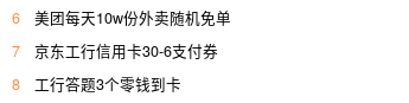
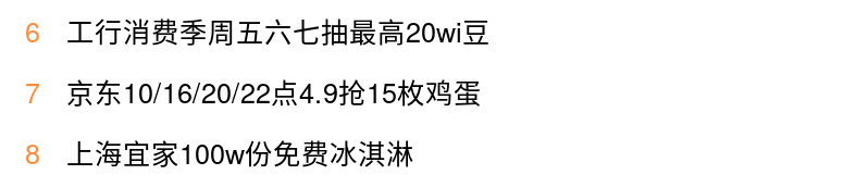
[34,7,231,28] 美团每天10w份外卖随机免单 -> [66,13,491,52] 工行消费季周五六七抽最高20wi豆
[34,40,218,61] 京东工行信用卡30-6支付券 -> [66,73,482,113] 京东10/16/20/22点4.9抢15枚鸡蛋
[34,73,181,94] 工行答题3个零钱到卡 -> [66,134,414,174] 上海宜家100w份免费冰淇淋

